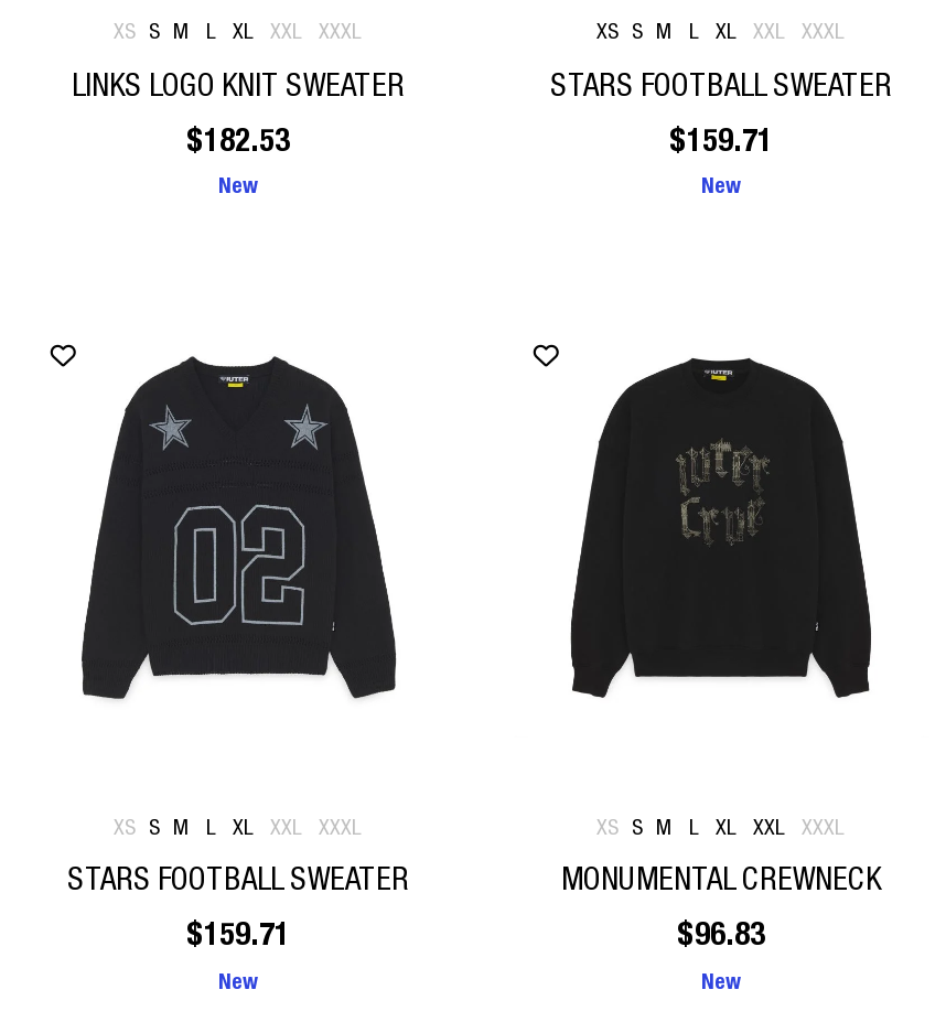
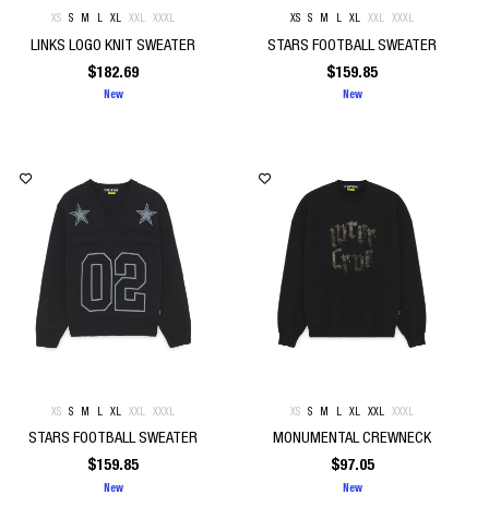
[186,120,290,157] $182.53 -> [87,62,139,80] $182.69
[669,120,773,157] $159.71 -> [326,62,378,80] $159.85
[186,915,290,952] $159.71 -> [87,455,139,474] $159.85
[677,915,765,952] $96.83 -> [330,455,374,474] $97.05

